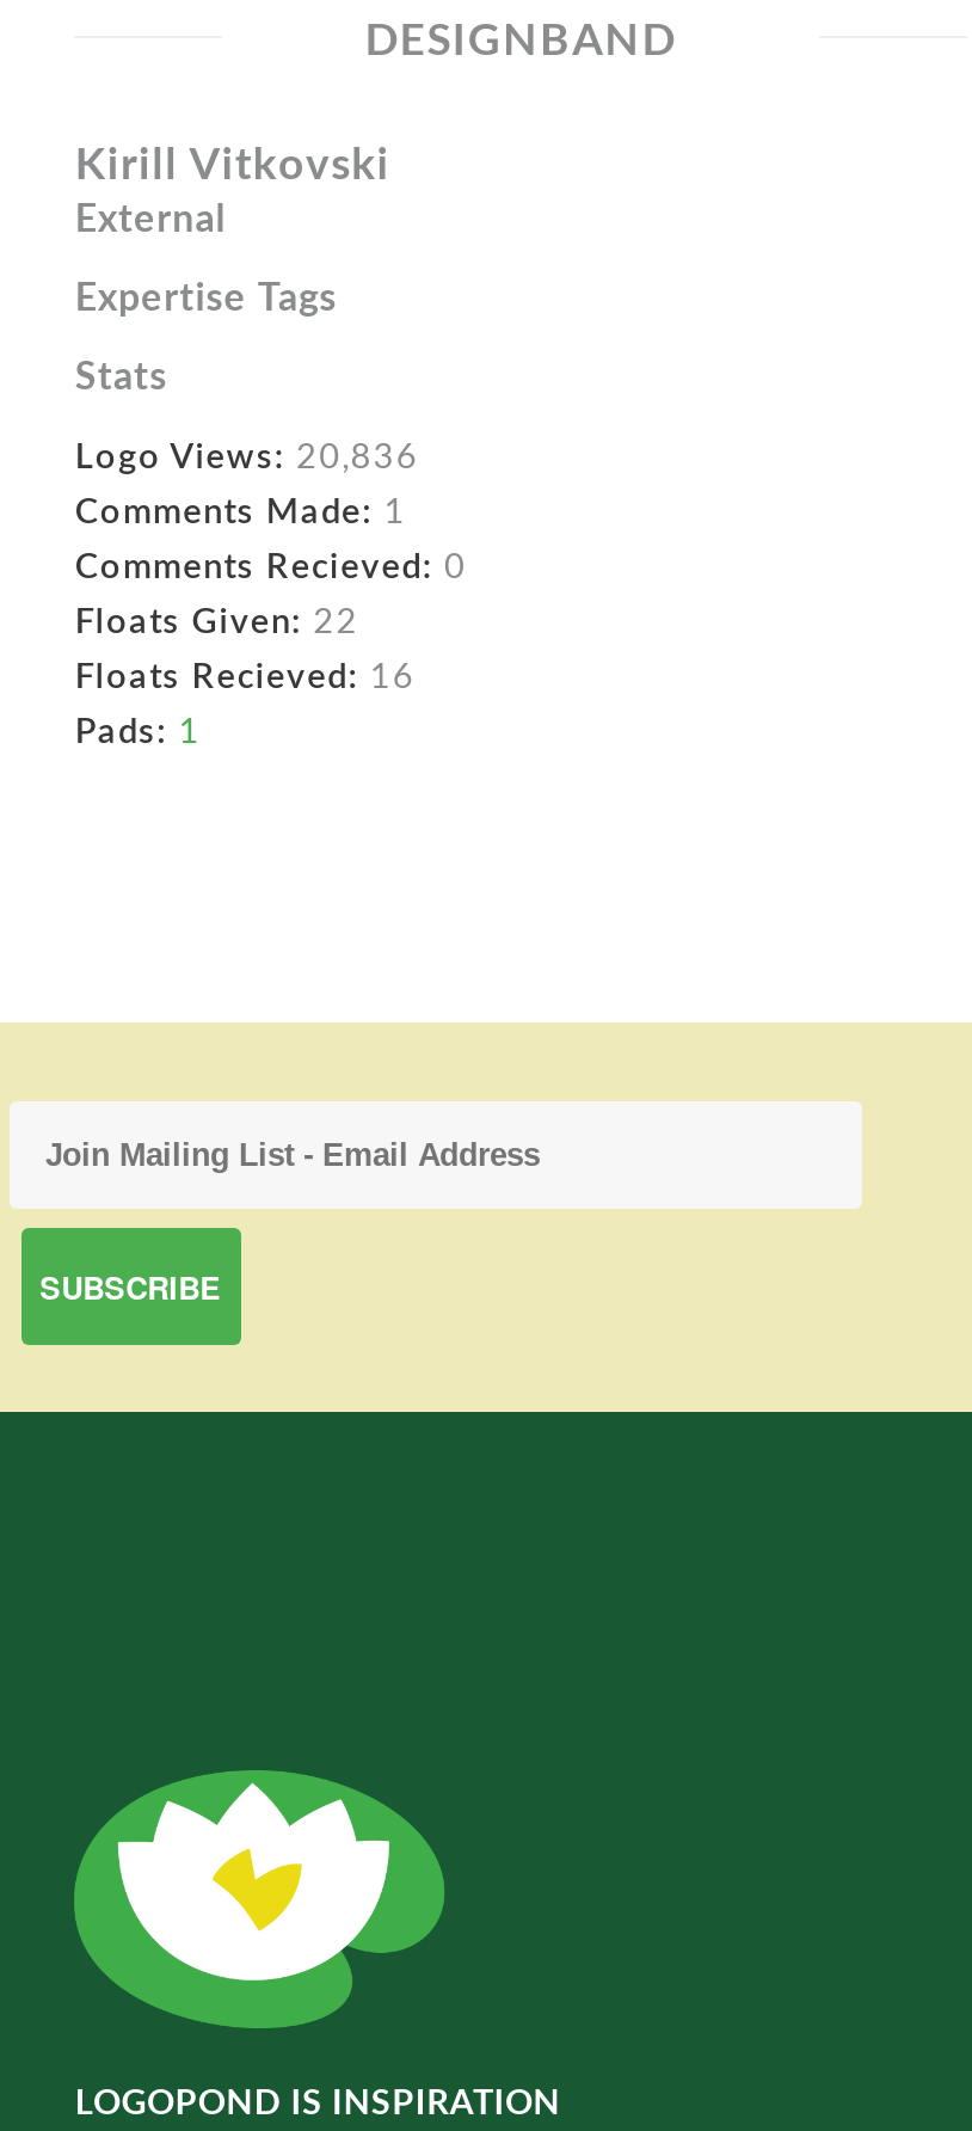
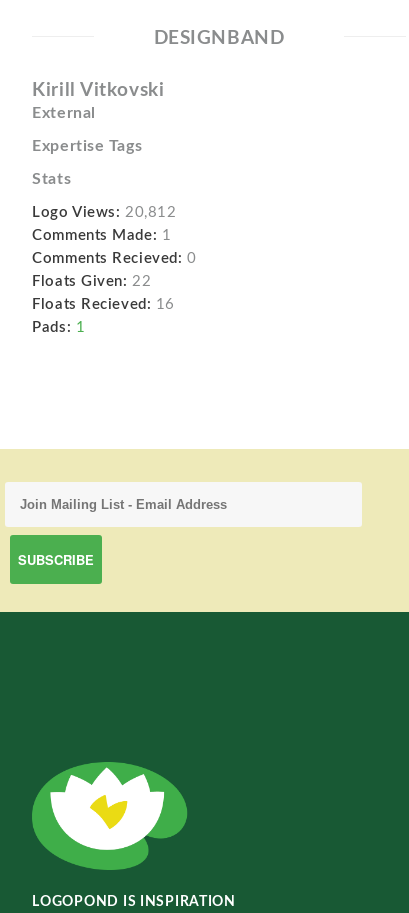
[75,439,419,475] Logo Views: 20,836 -> [32,205,176,220] Logo Views: 20,812

